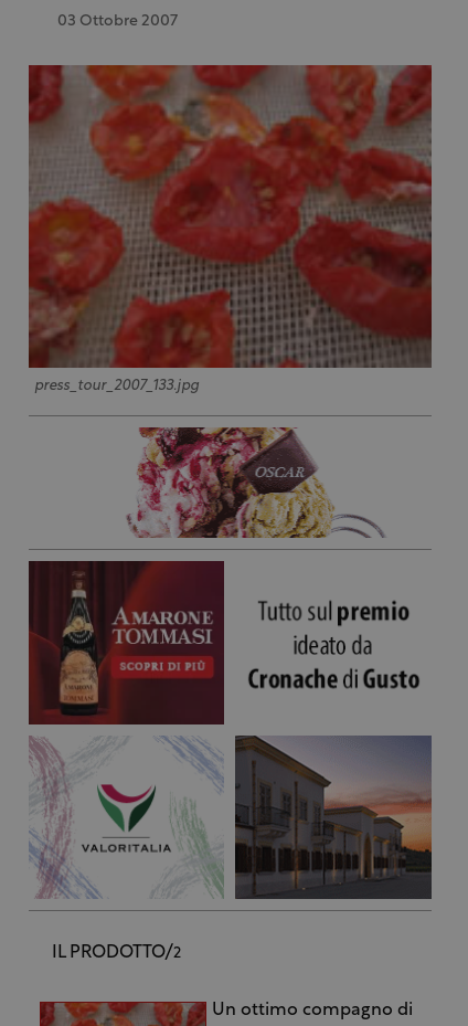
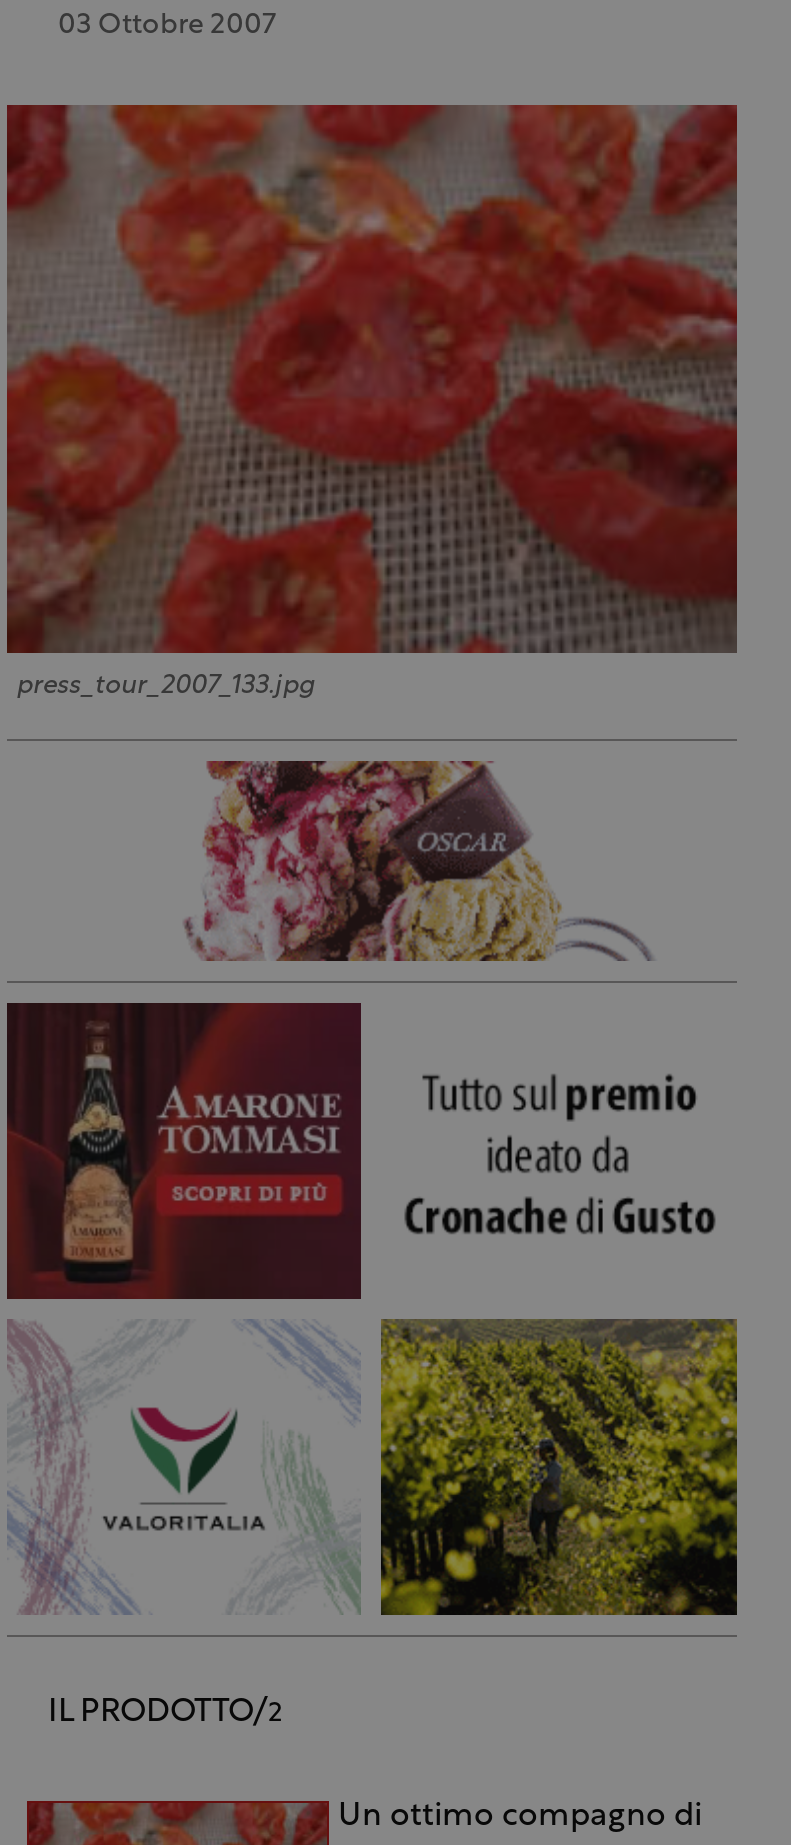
[234,734,433,900] [image] -> [379,1317,739,1617] [image]

